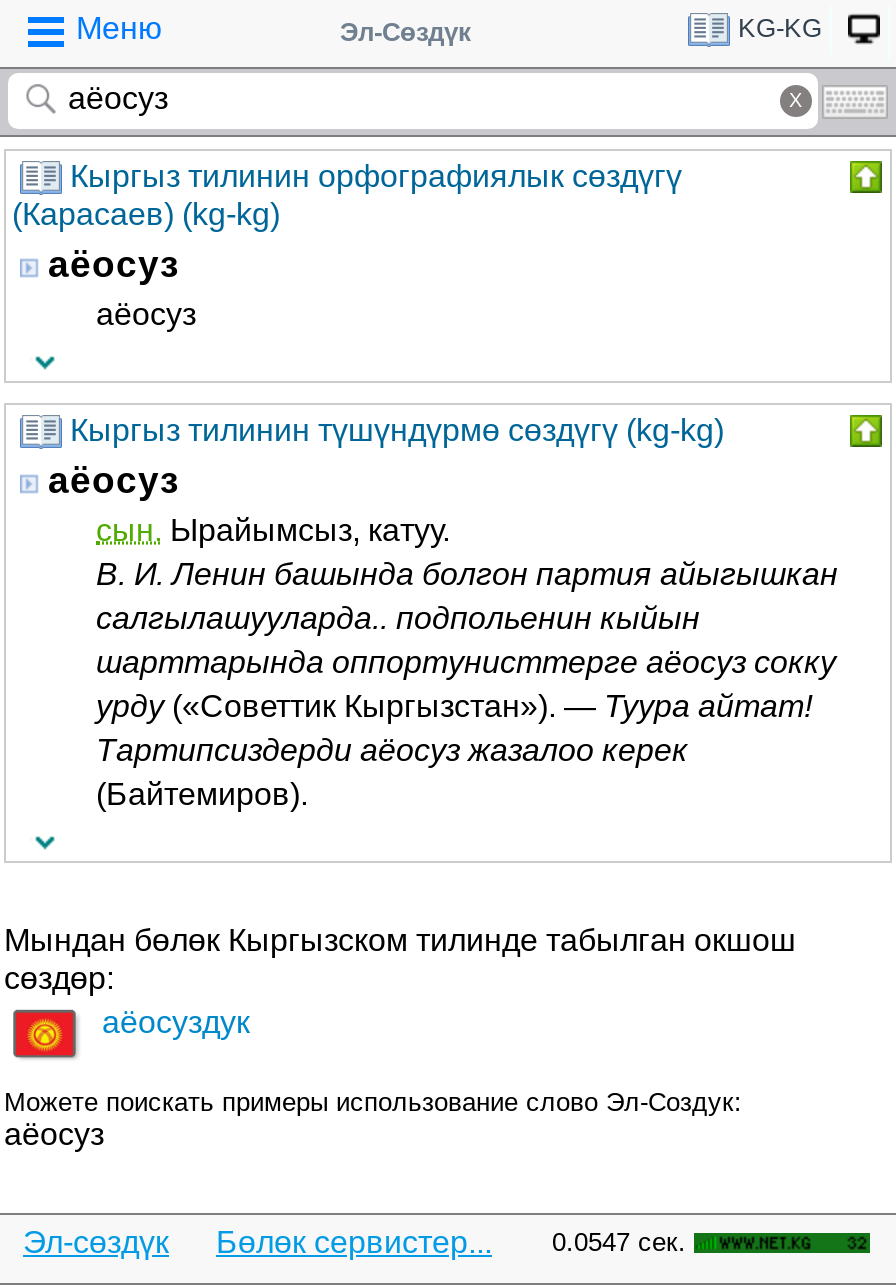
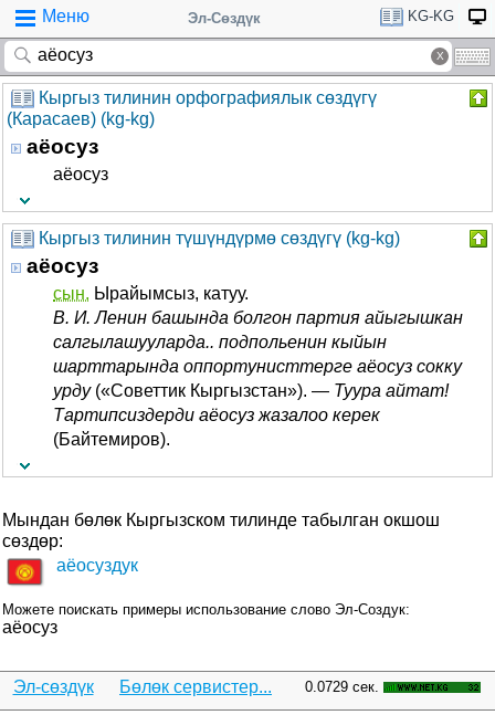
[23,1225,686,1259] Эл-сөздүк Бөлөк сервистер... 0.0547 сек. -> [13,677,379,696] Эл-сөздүк Бөлөк сервистер... 0.0729 сек.

